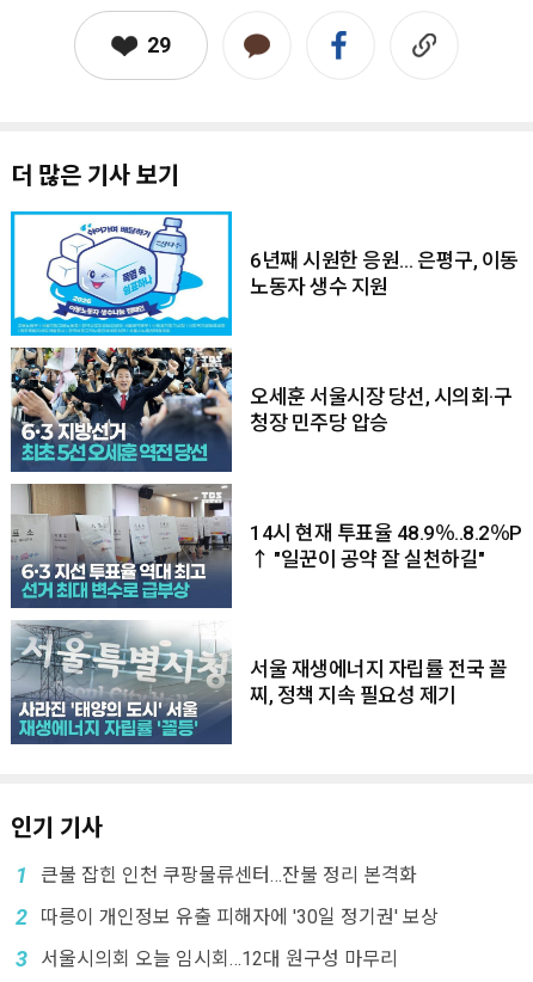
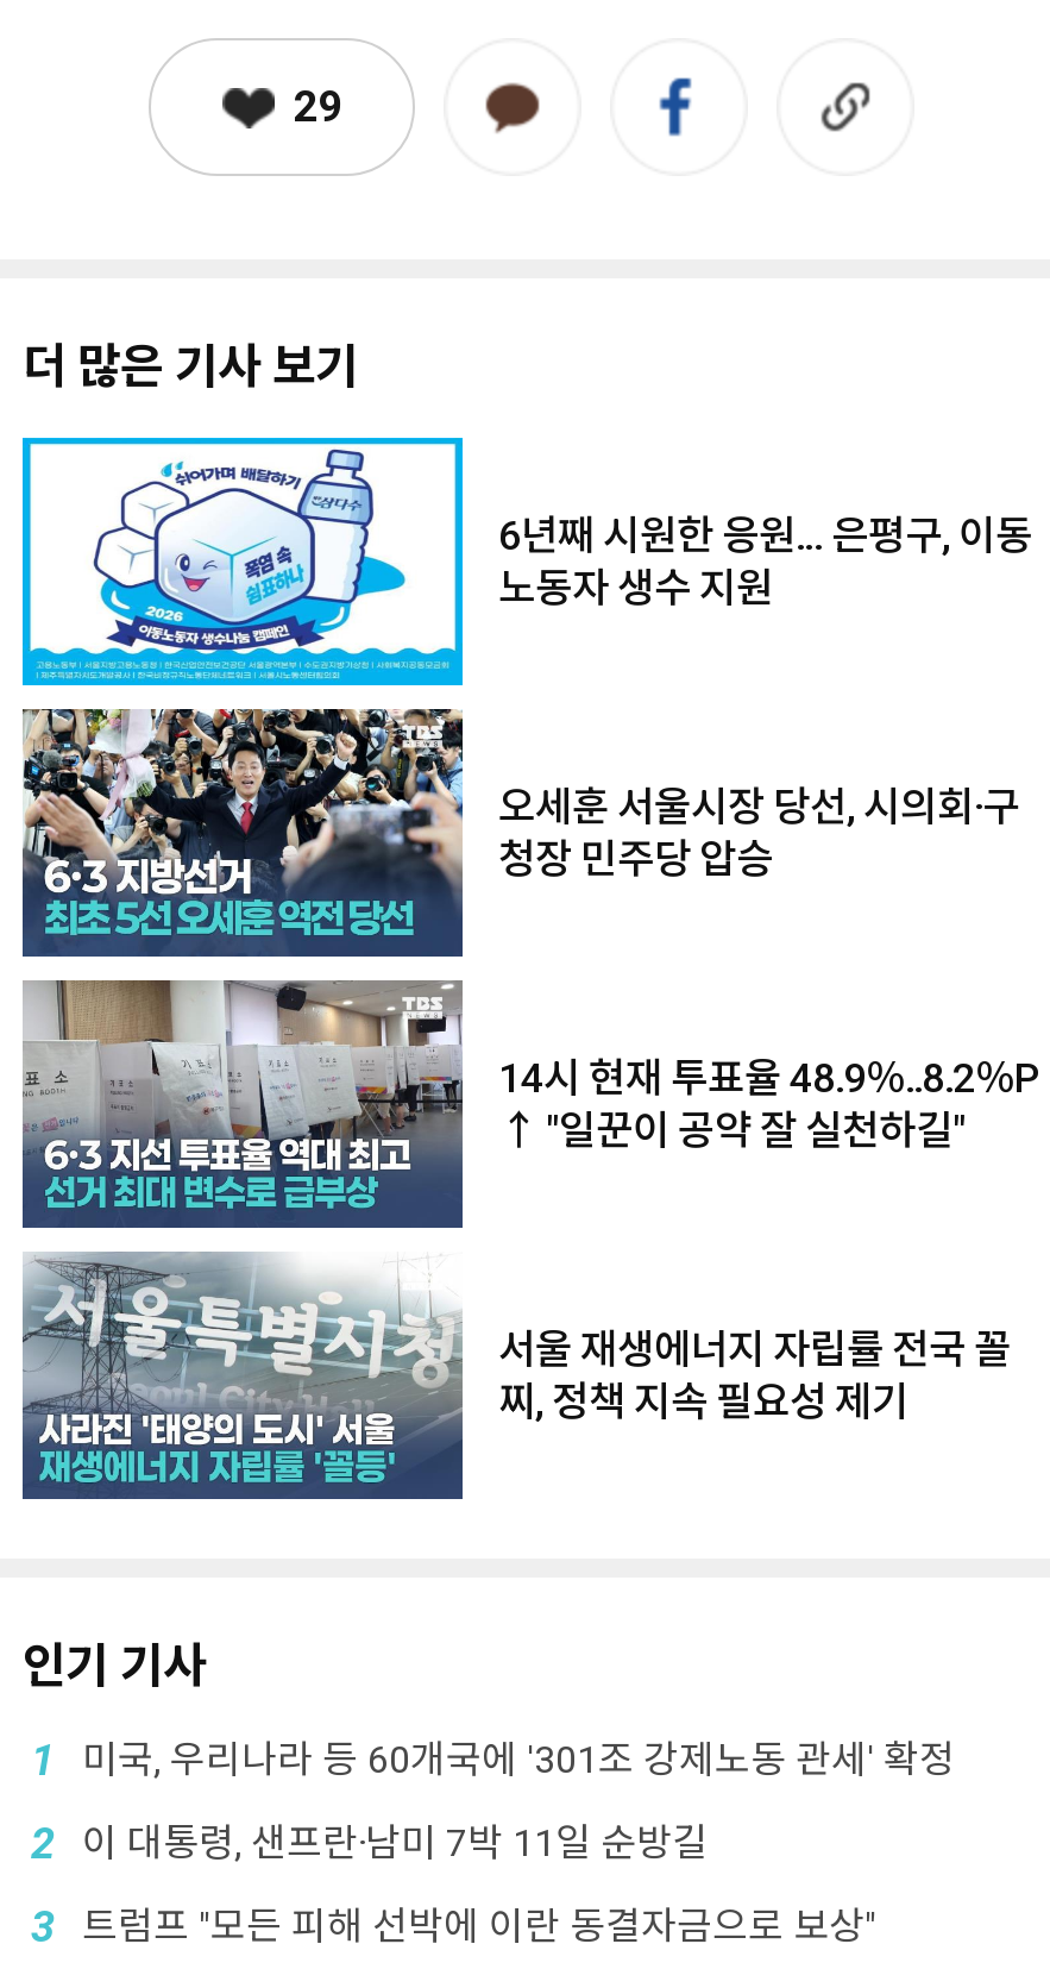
[41,864,417,887] 큰불 잡힌 인천 쿠팡물류센터…잔불 정리 본격화 -> [82,1737,955,1783] 미국, 우리나라 등 60개국에 '301조 강제노동 관세' 확정
[41,906,439,928] 따릉이 개인정보 유출 피해자에 '30일 정기권' 보상 -> [82,1821,708,1866] 이 대통령, 샌프란·남미 7박 11일 순방길
[41,948,398,970] 서울시의회 오늘 임시회…12대 원구성 마무리 -> [82,1904,876,1949] 트럼프 "모든 피해 선박에 이란 동결자금으로 보상"

